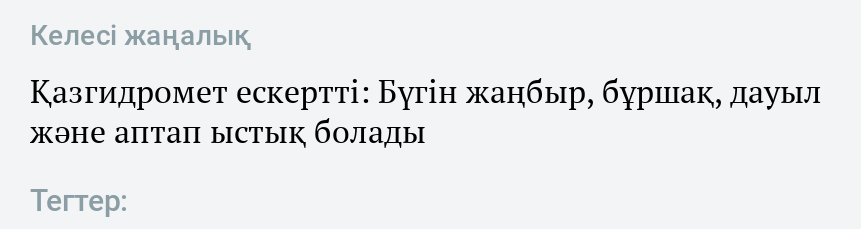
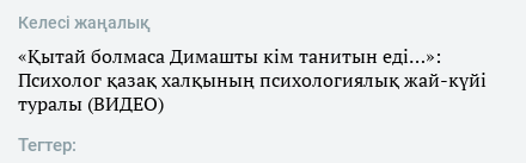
[30,69,822,153] Қазгидромет ескертті: Бүгін жаңбыр, бұршақ, дауыл | және аптап ыстық болады -> [18,43,487,116] «Қытай болмаса Димашты кім танитын еді…»: | Психолог қазақ халқының психологиялық жай-күйі | туралы (ВИДЕО)

